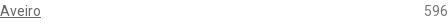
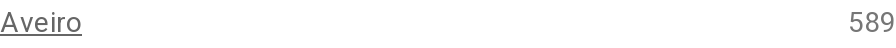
[424,3,448,19] 596 -> [848,6,896,38] 589

